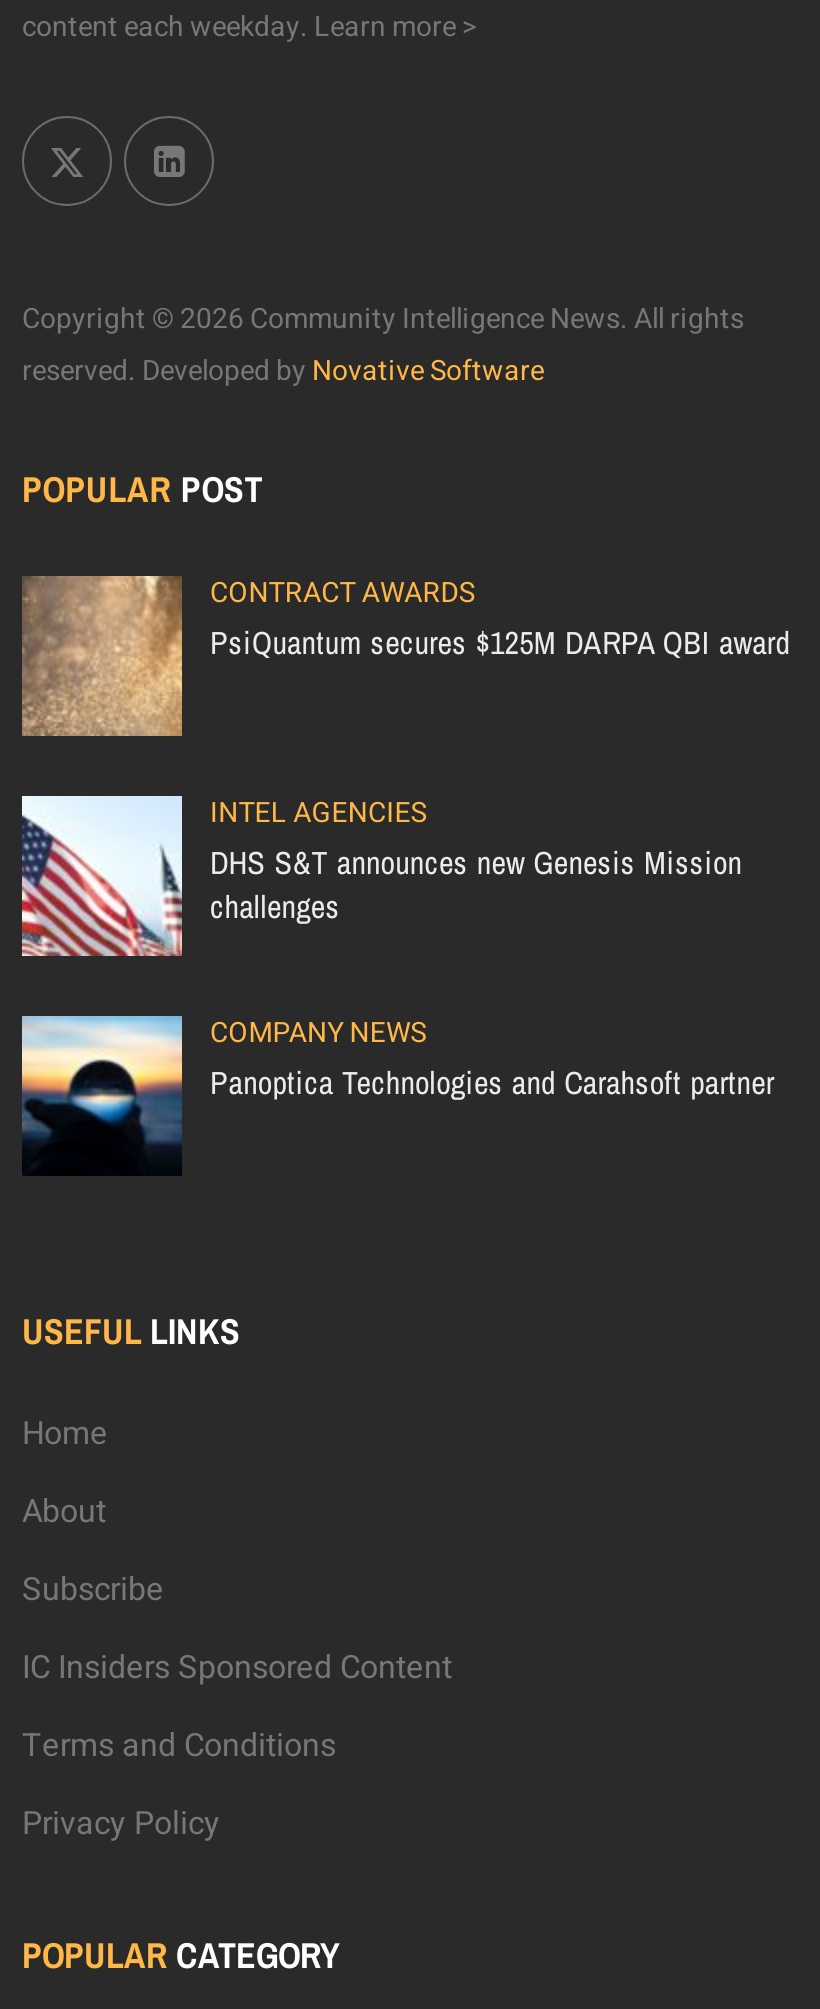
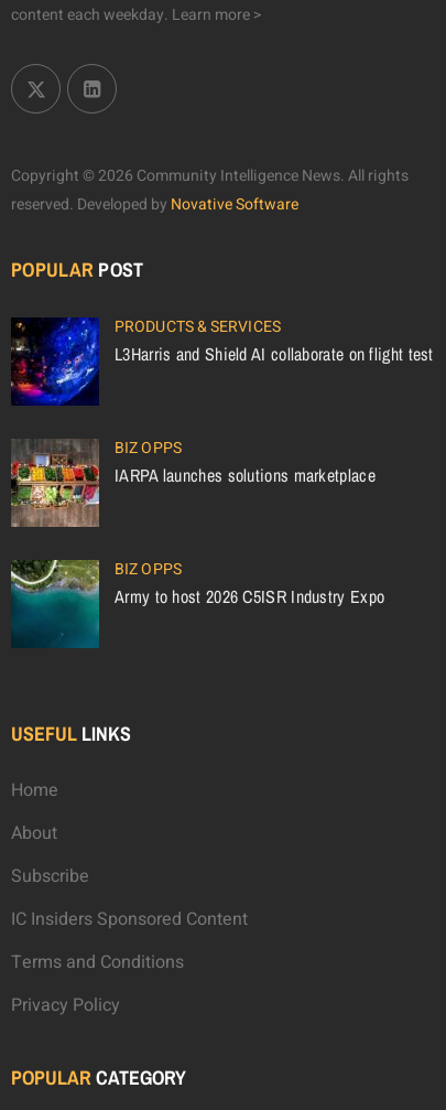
[20,573,790,738] [image] | CONTRACT AWARDS | PsiQuantum secures $125M DARPA QBI award -> [10,316,434,407] [image] | PRODUCTS & SERVICES | L3Harris and Shield AI collaborate on flight test
[20,793,742,958] [image] | INTEL AGENCIES | DHS S&T announces new Genesis Mission | challenges -> [10,437,375,528] [image] | BIZ OPPS | IARPA launches solutions marketplace
[20,1013,774,1176] [image] | COMPANY NEWS | Panoptica Technologies and Carahsoft partner -> [10,558,384,649] [image] | BIZ OPPS | Army to host 2026 C5ISR Industry Expo

